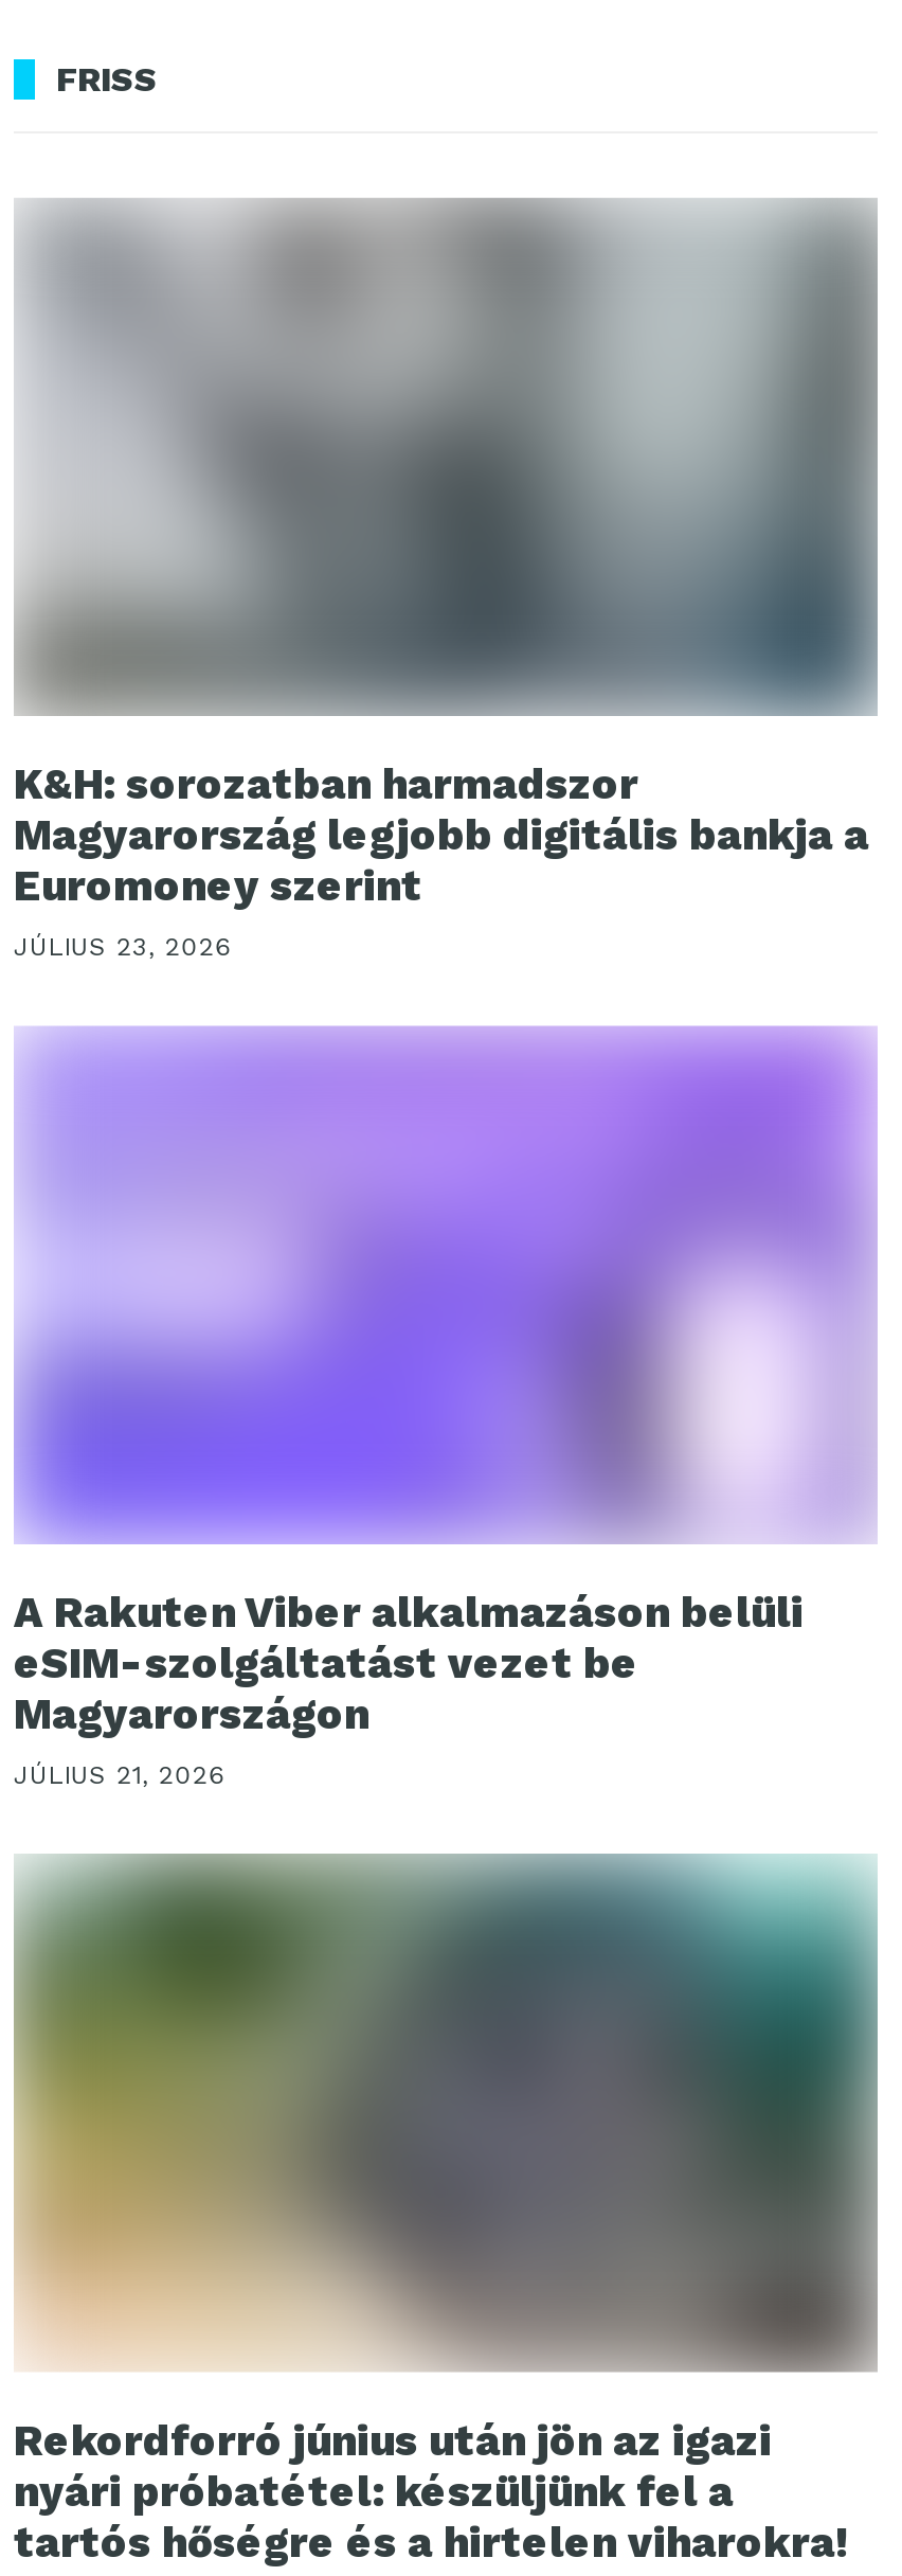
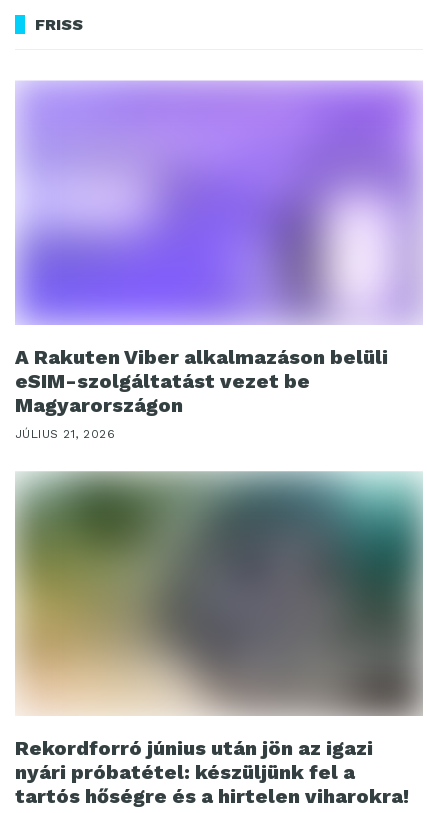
[14,197,880,962] [image] | K&H: sorozatban harmadszor | Magyarország legjobb digitális bankja a | Euromoney szerint | JÚLIUS 23, 2026 -> none

